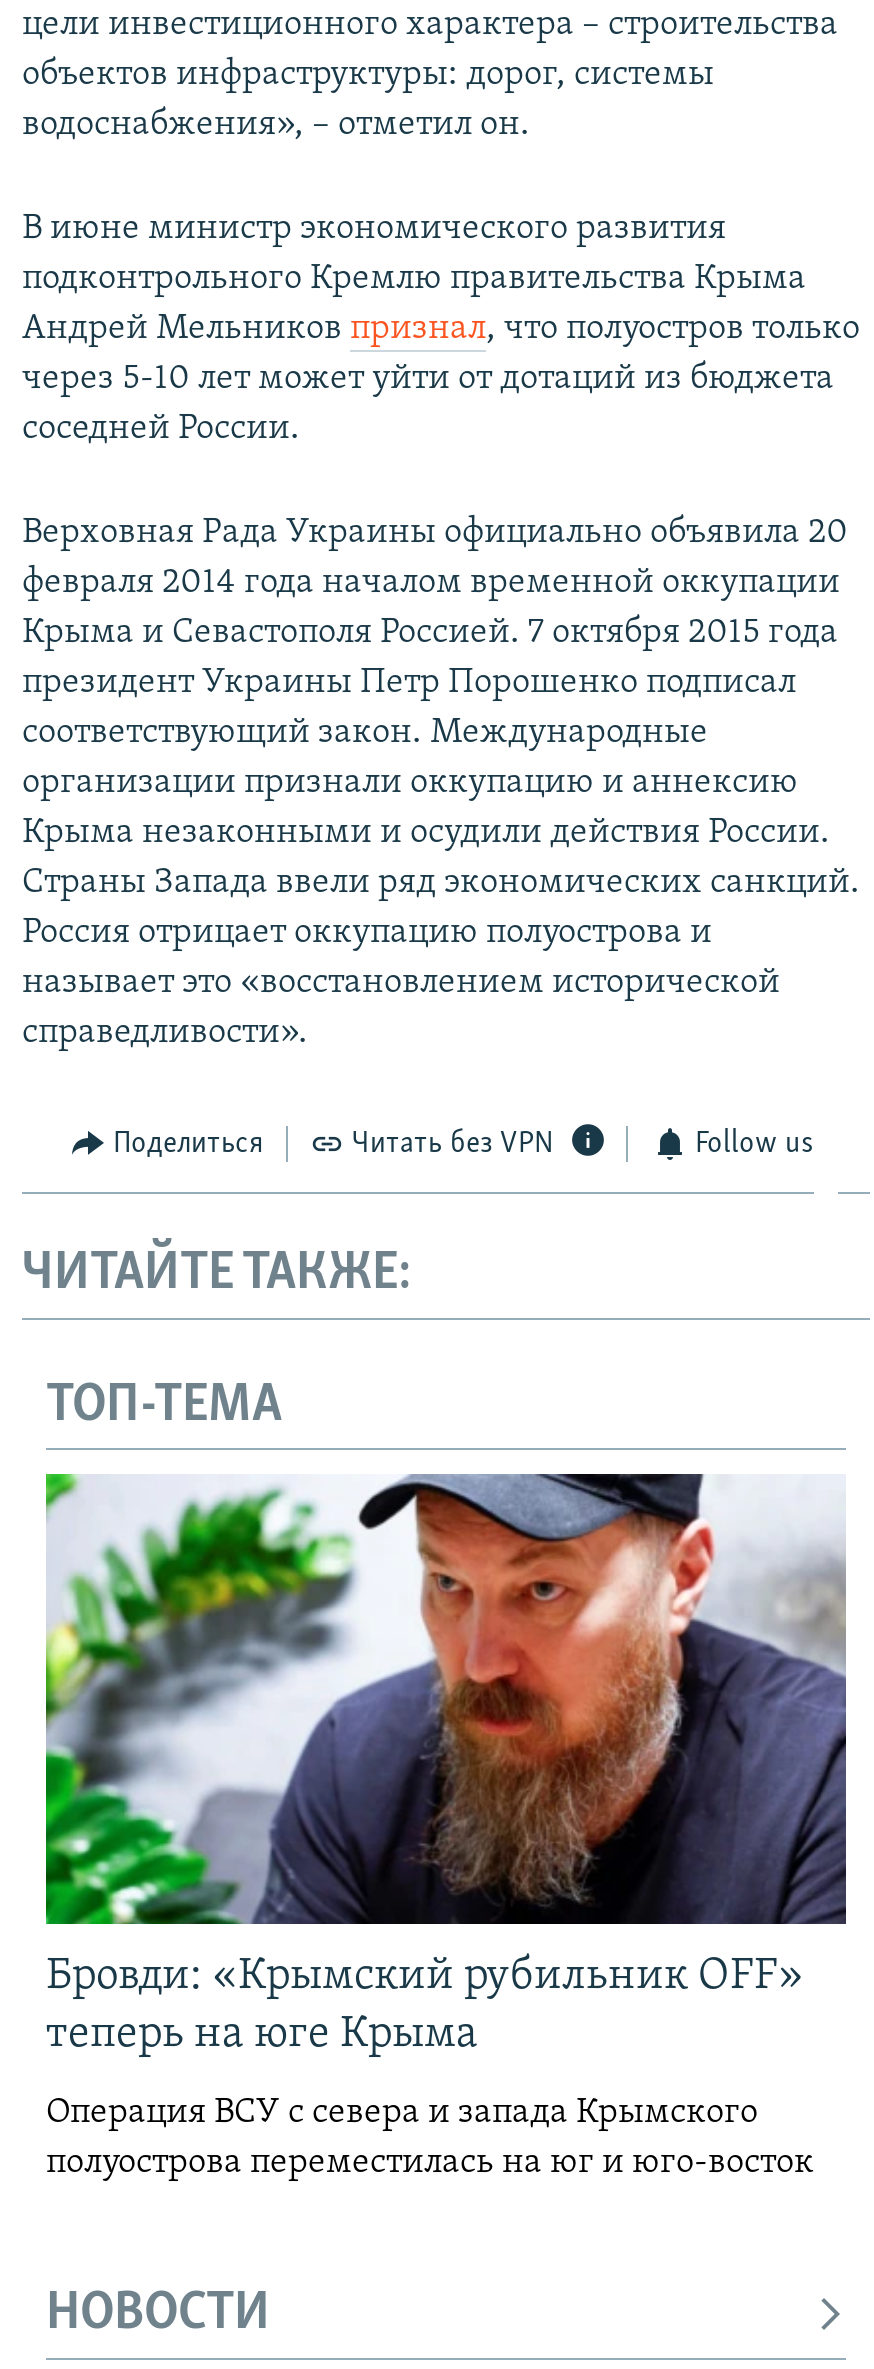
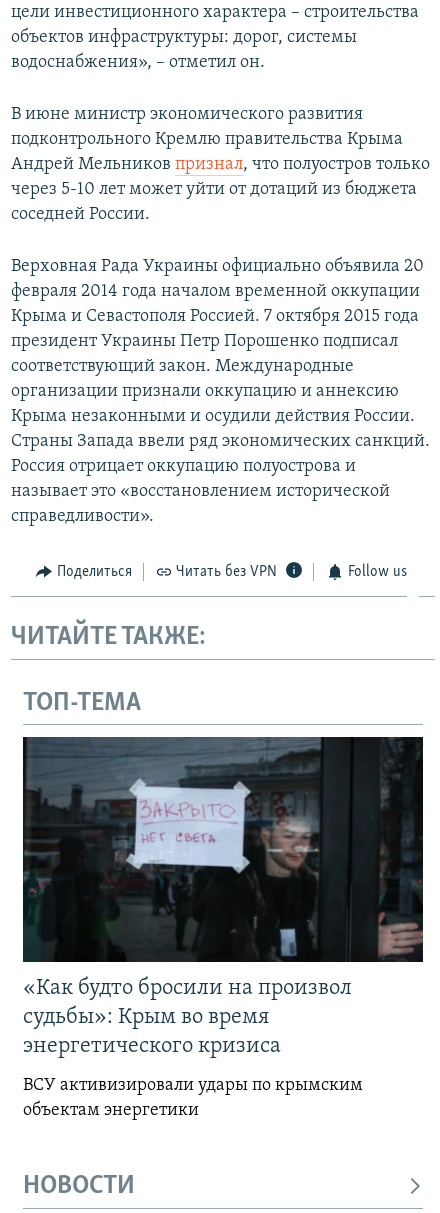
[44,1472,848,2059] [image] | Бровди: «Крымский рубильник OFF» | теперь на юге Крыма -> [22,736,424,1058] [image] | «Как будто бросили на произвол | судьбы»: Крым во время | энергетического кризиса
[46,2095,814,2183] Операция ВСУ с севера и запада Крымского | полуострова переместилась на юг и юго-восток -> [23,1076,363,1120] ВСУ активизировали удары по крымским | объектам энергетики

